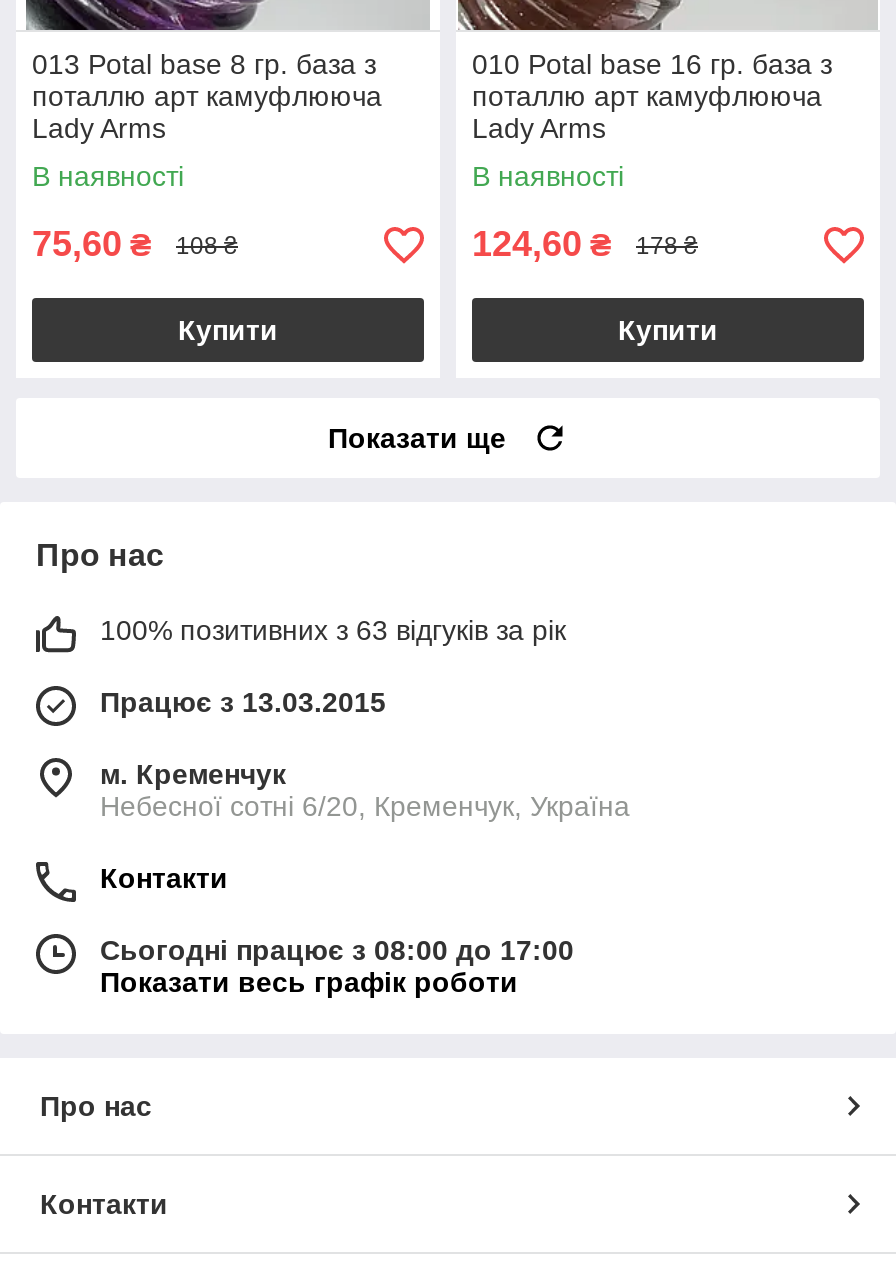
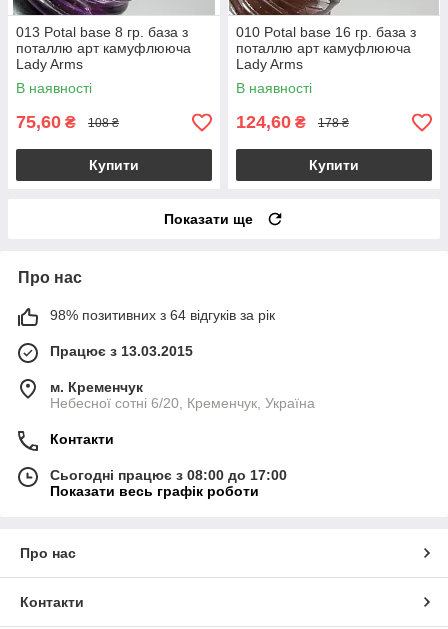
[100,615,566,647] 100% позитивних з 63 відгуків за рік -> [50,307,275,323] 98% позитивних з 64 відгуків за рік

